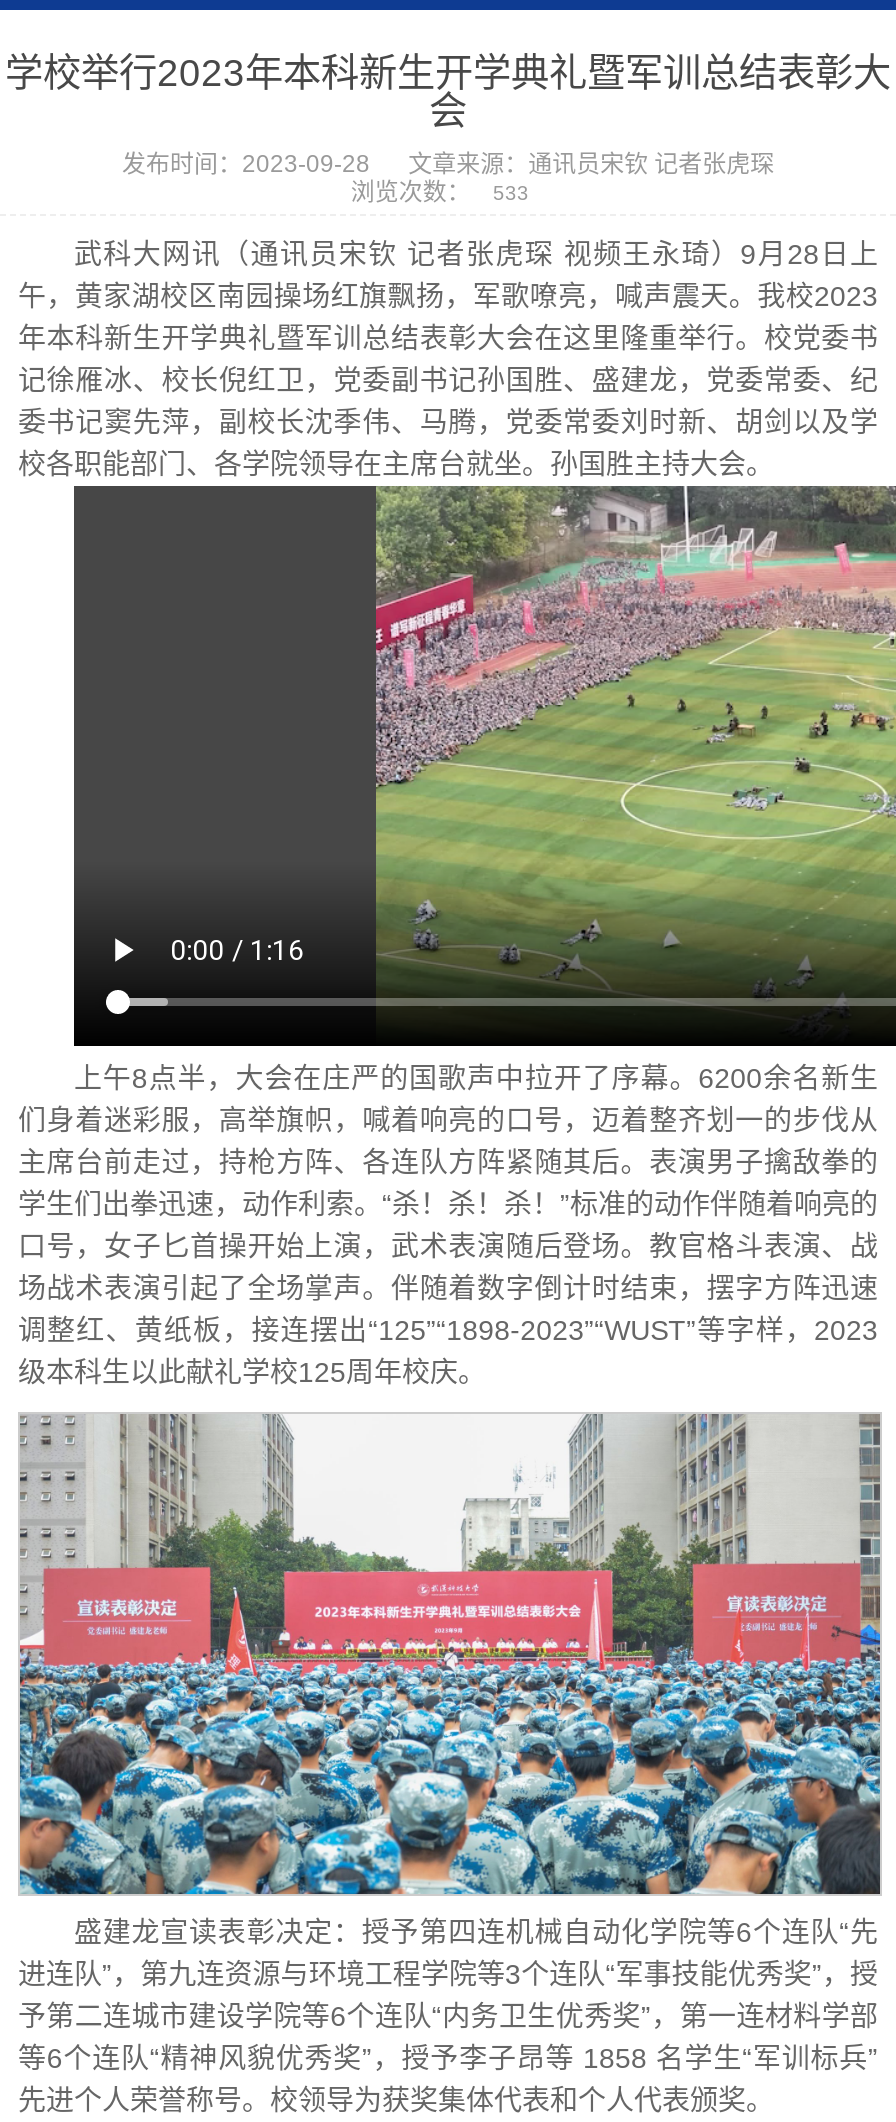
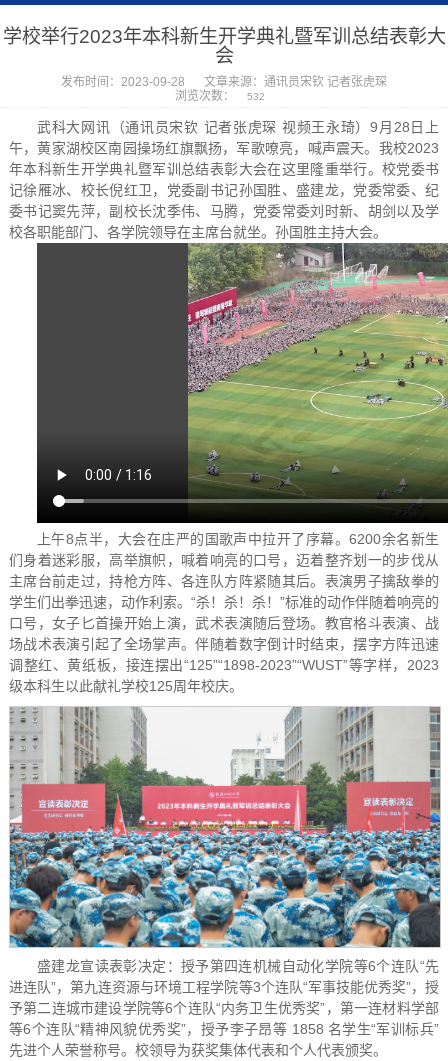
[351,178,529,206] 浏览次数： 533 -> [175,89,264,103] 浏览次数： 532

